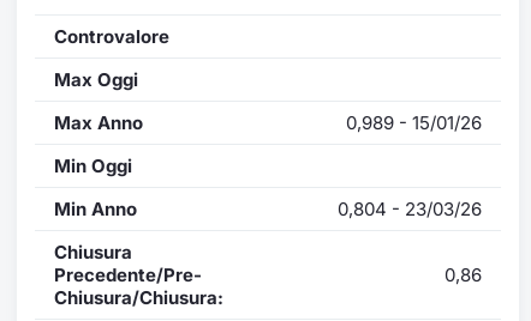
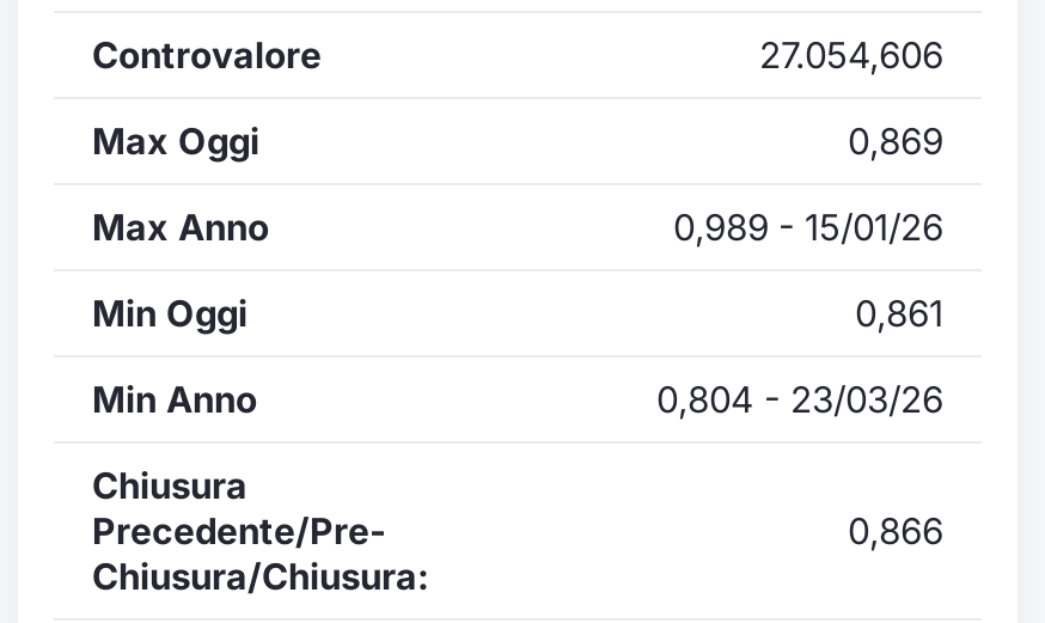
none -> [759,31,943,77] 27.054,606
none -> [848,117,943,163] 0,869
none -> [855,289,943,335] 0,861
[445,263,482,286] 0,86 -> [848,507,943,552] 0,866

